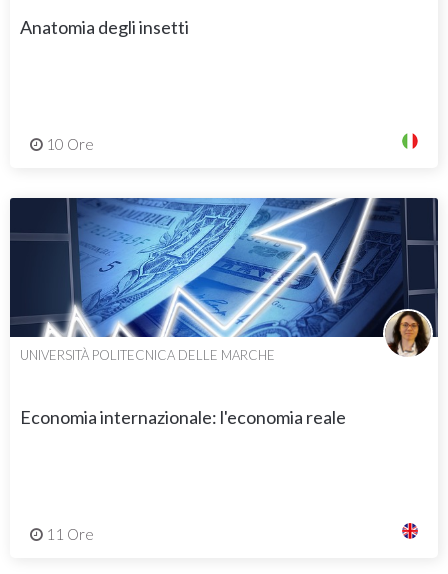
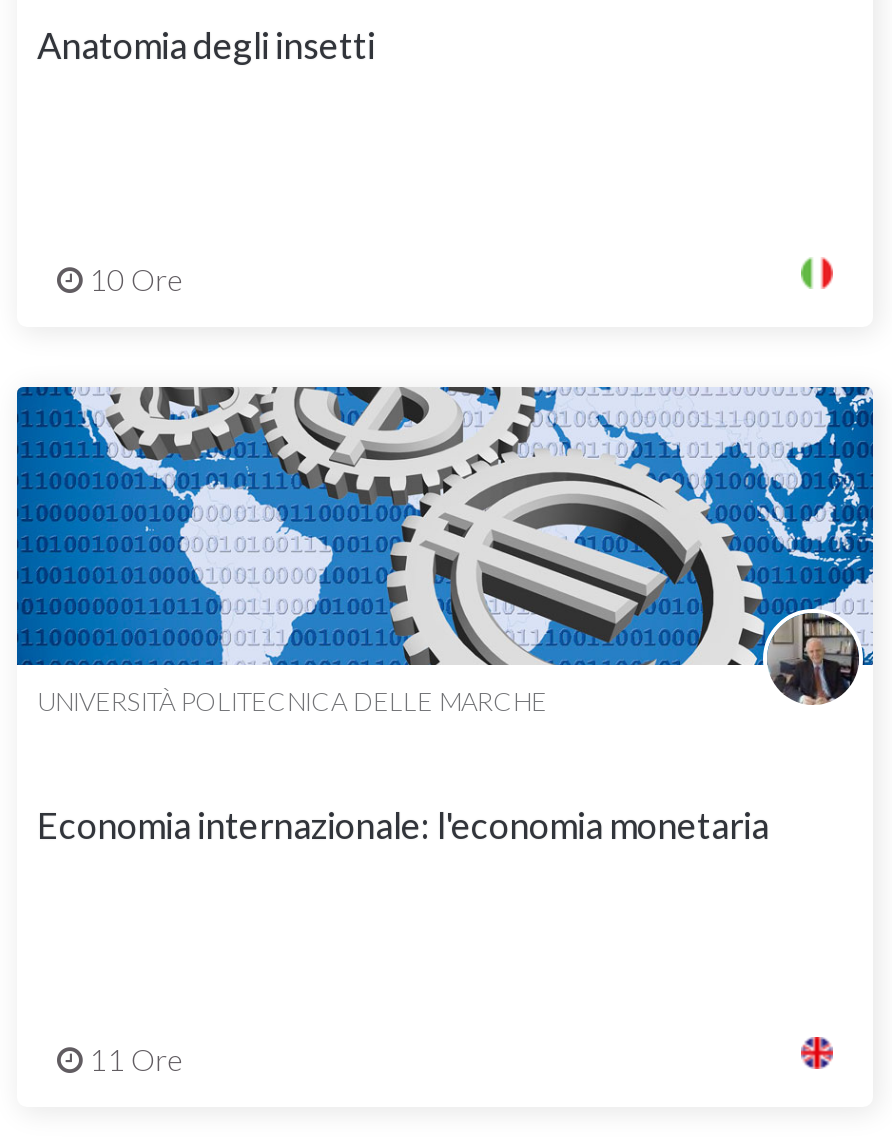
[9,197,439,356] [image] -> [15,385,875,705] [image]
[20,406,346,428] Economia internazionale: l'economia reale -> [37,803,769,847] Economia internazionale: l'economia monetaria

